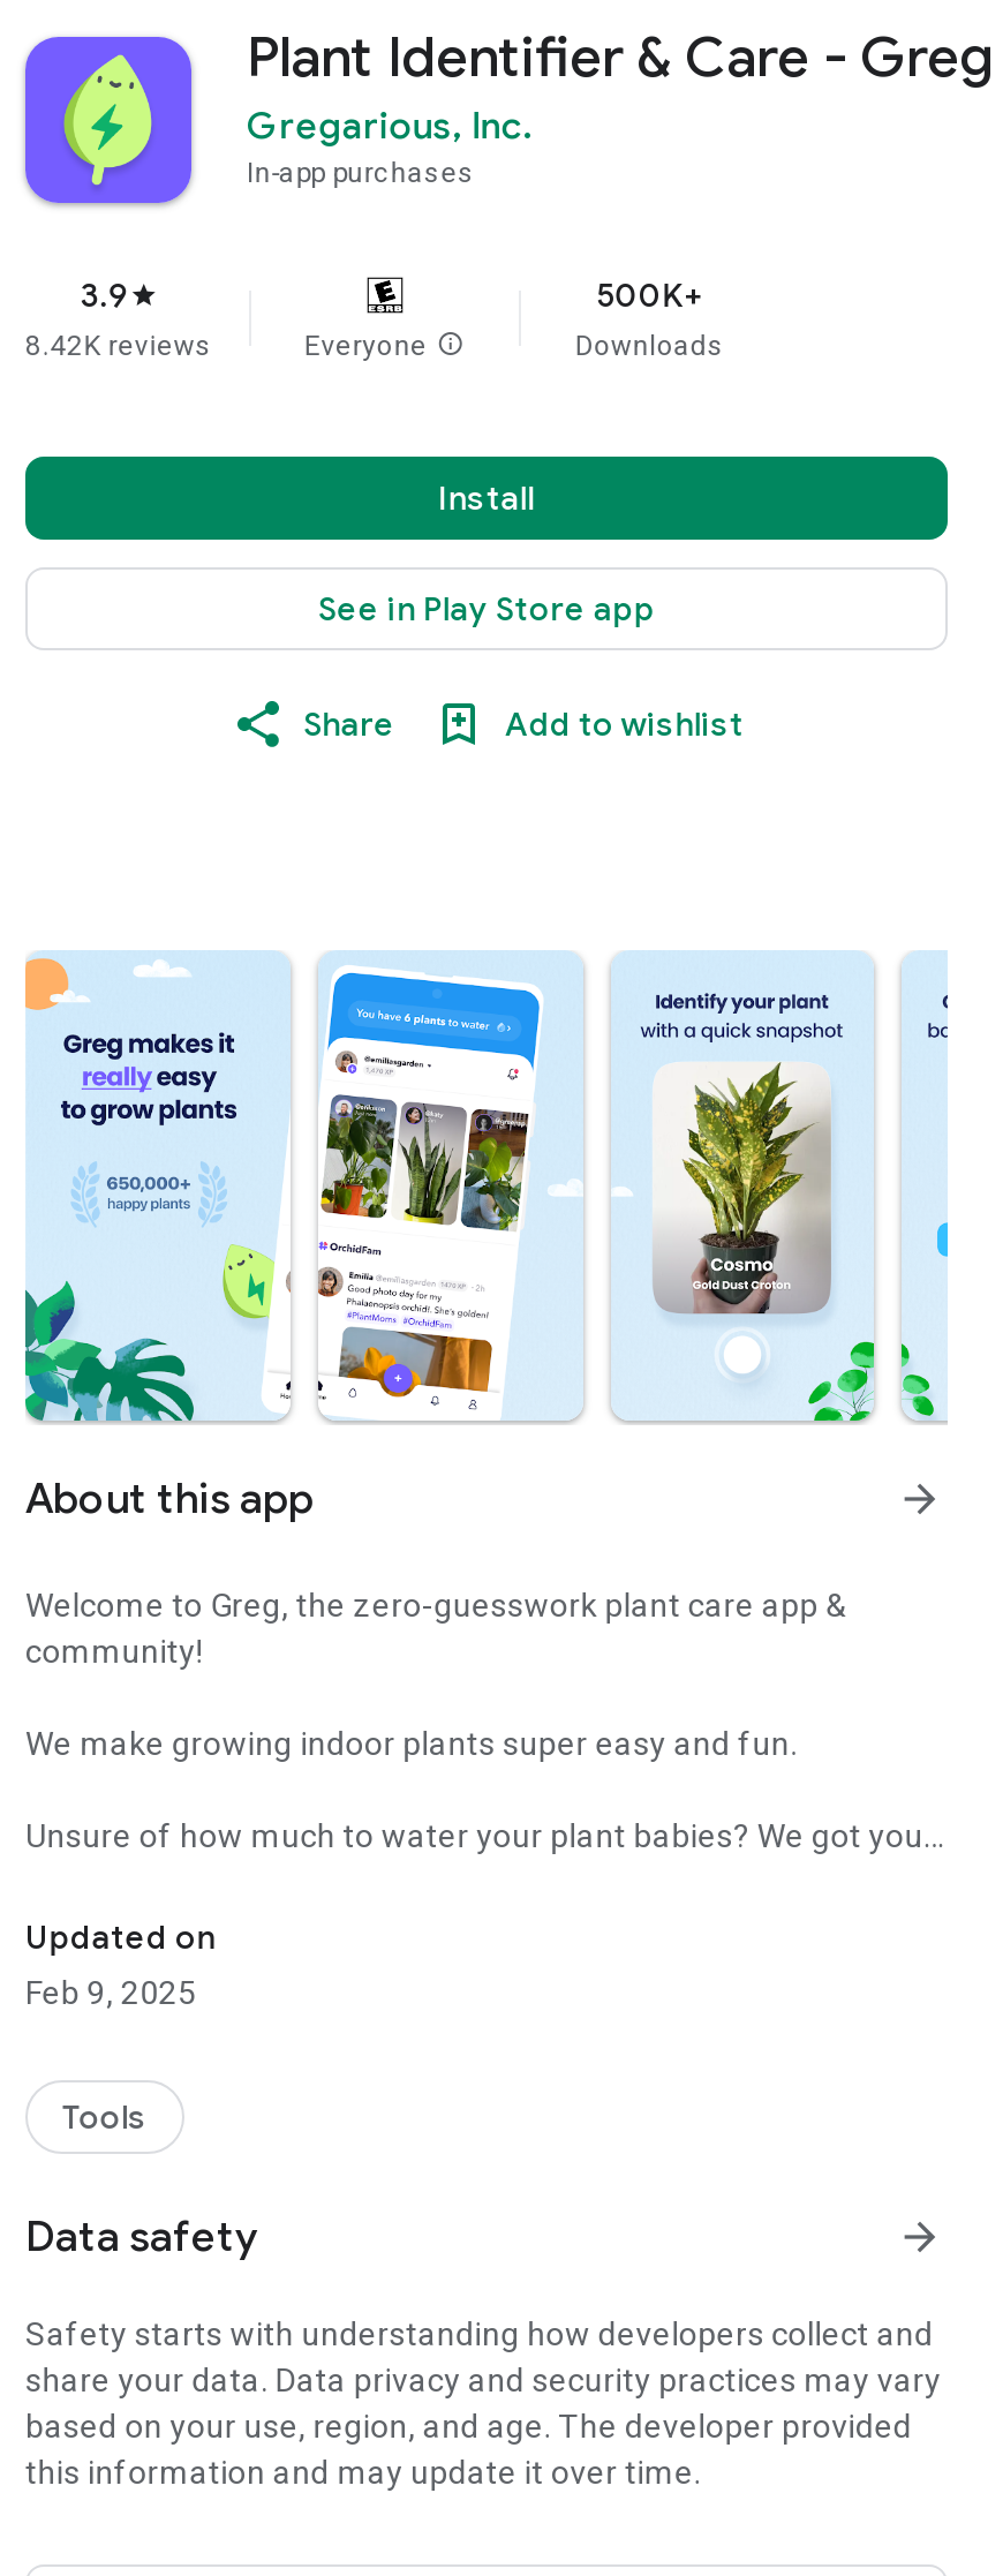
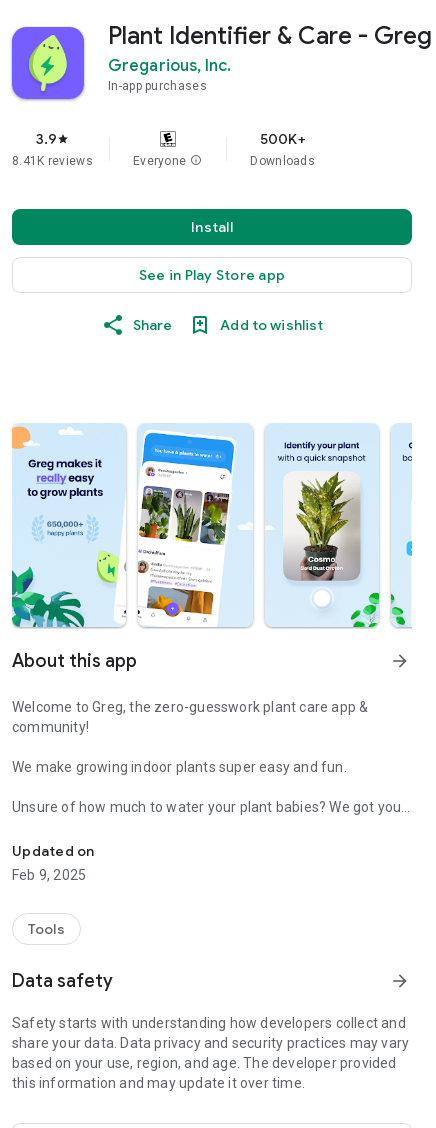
[25,330,212,362] 8.42K reviews -> [12,154,93,168] 8.41K reviews

